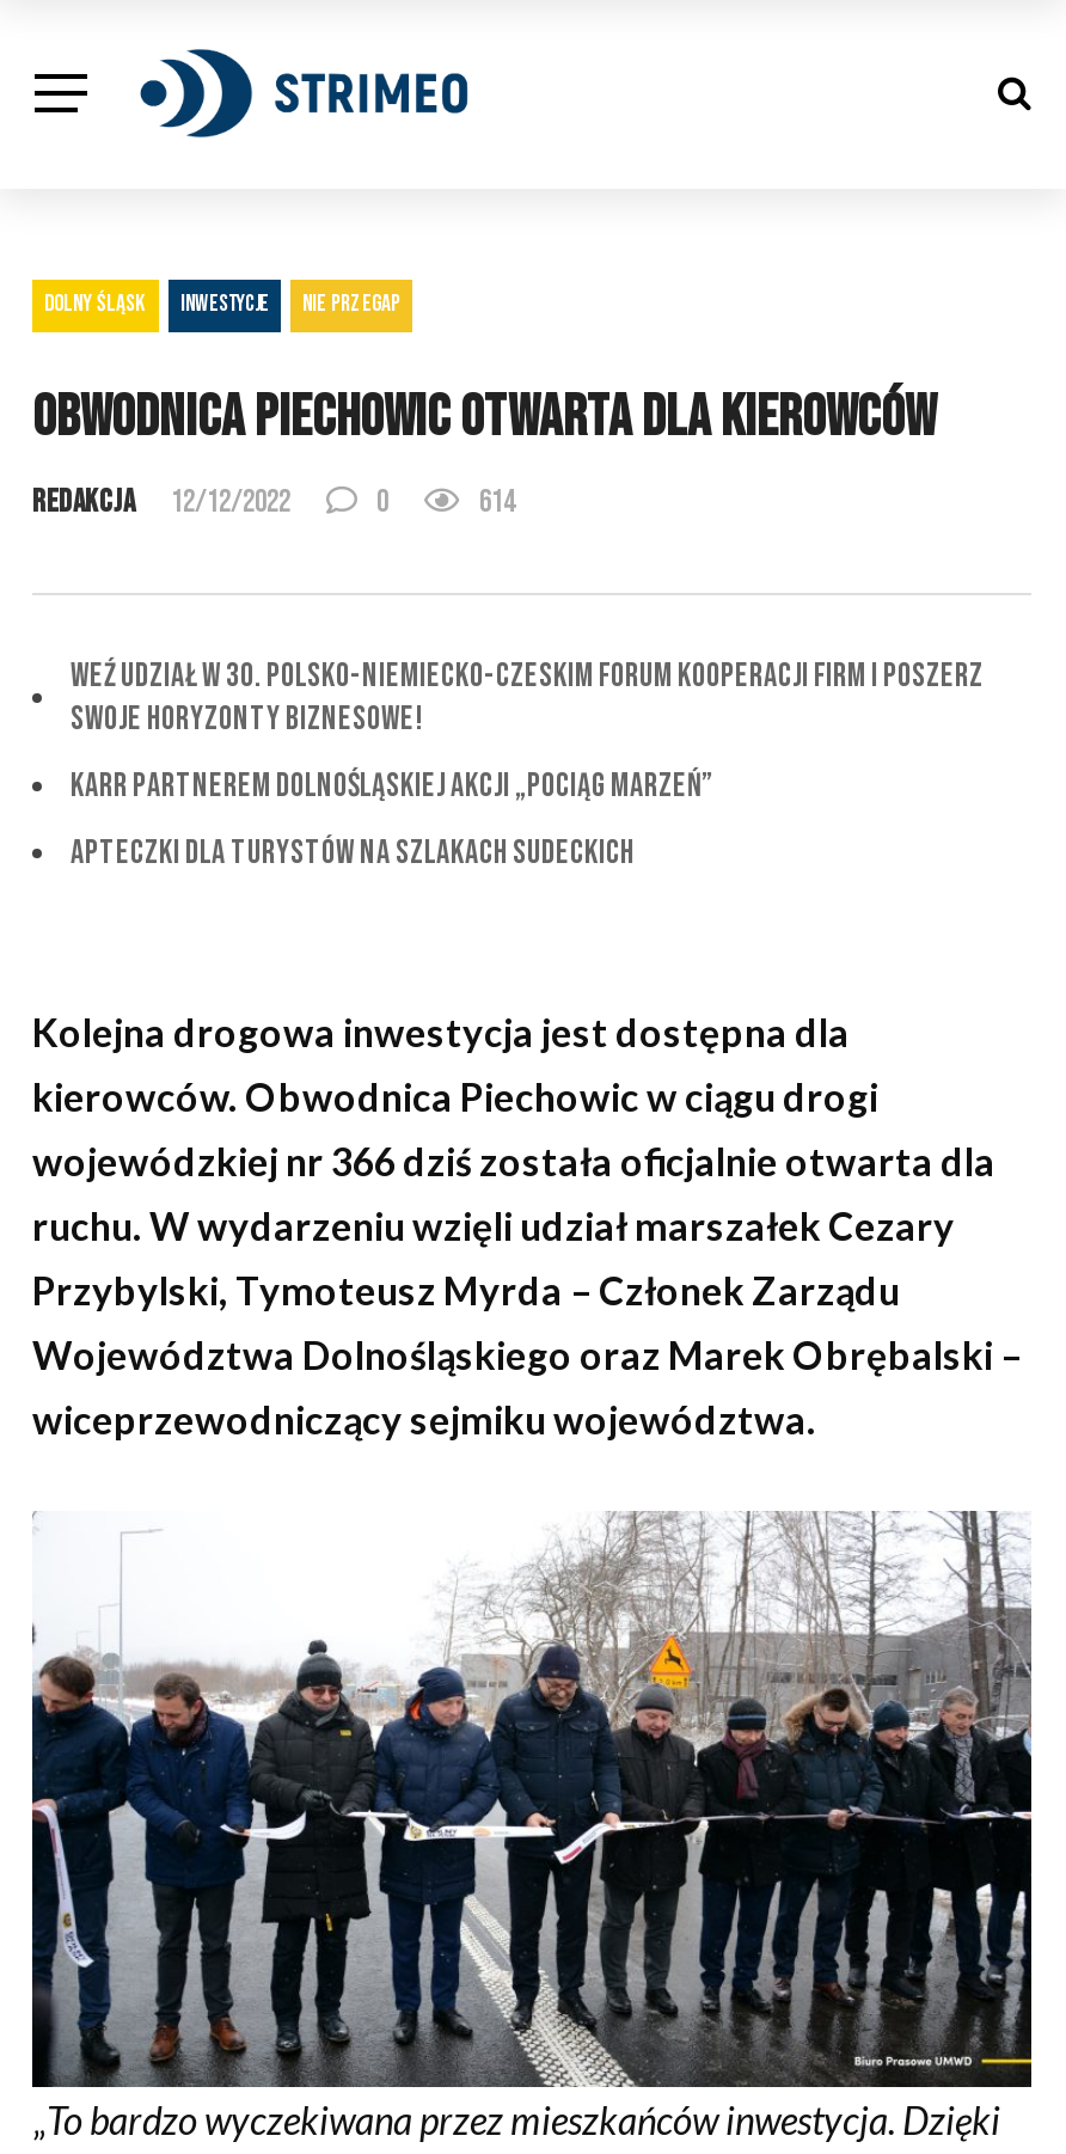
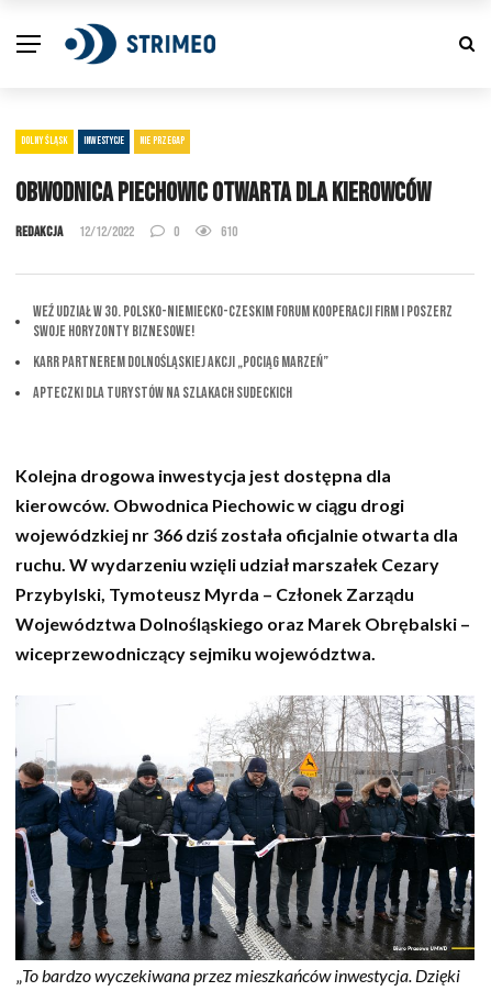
[479,483,515,521] 614 -> [221,223,237,241] 610

